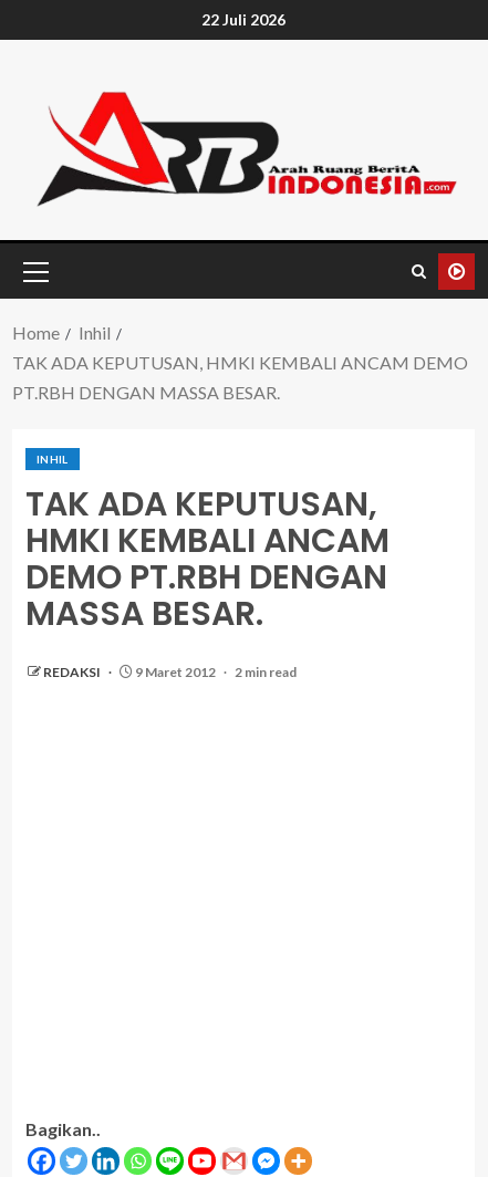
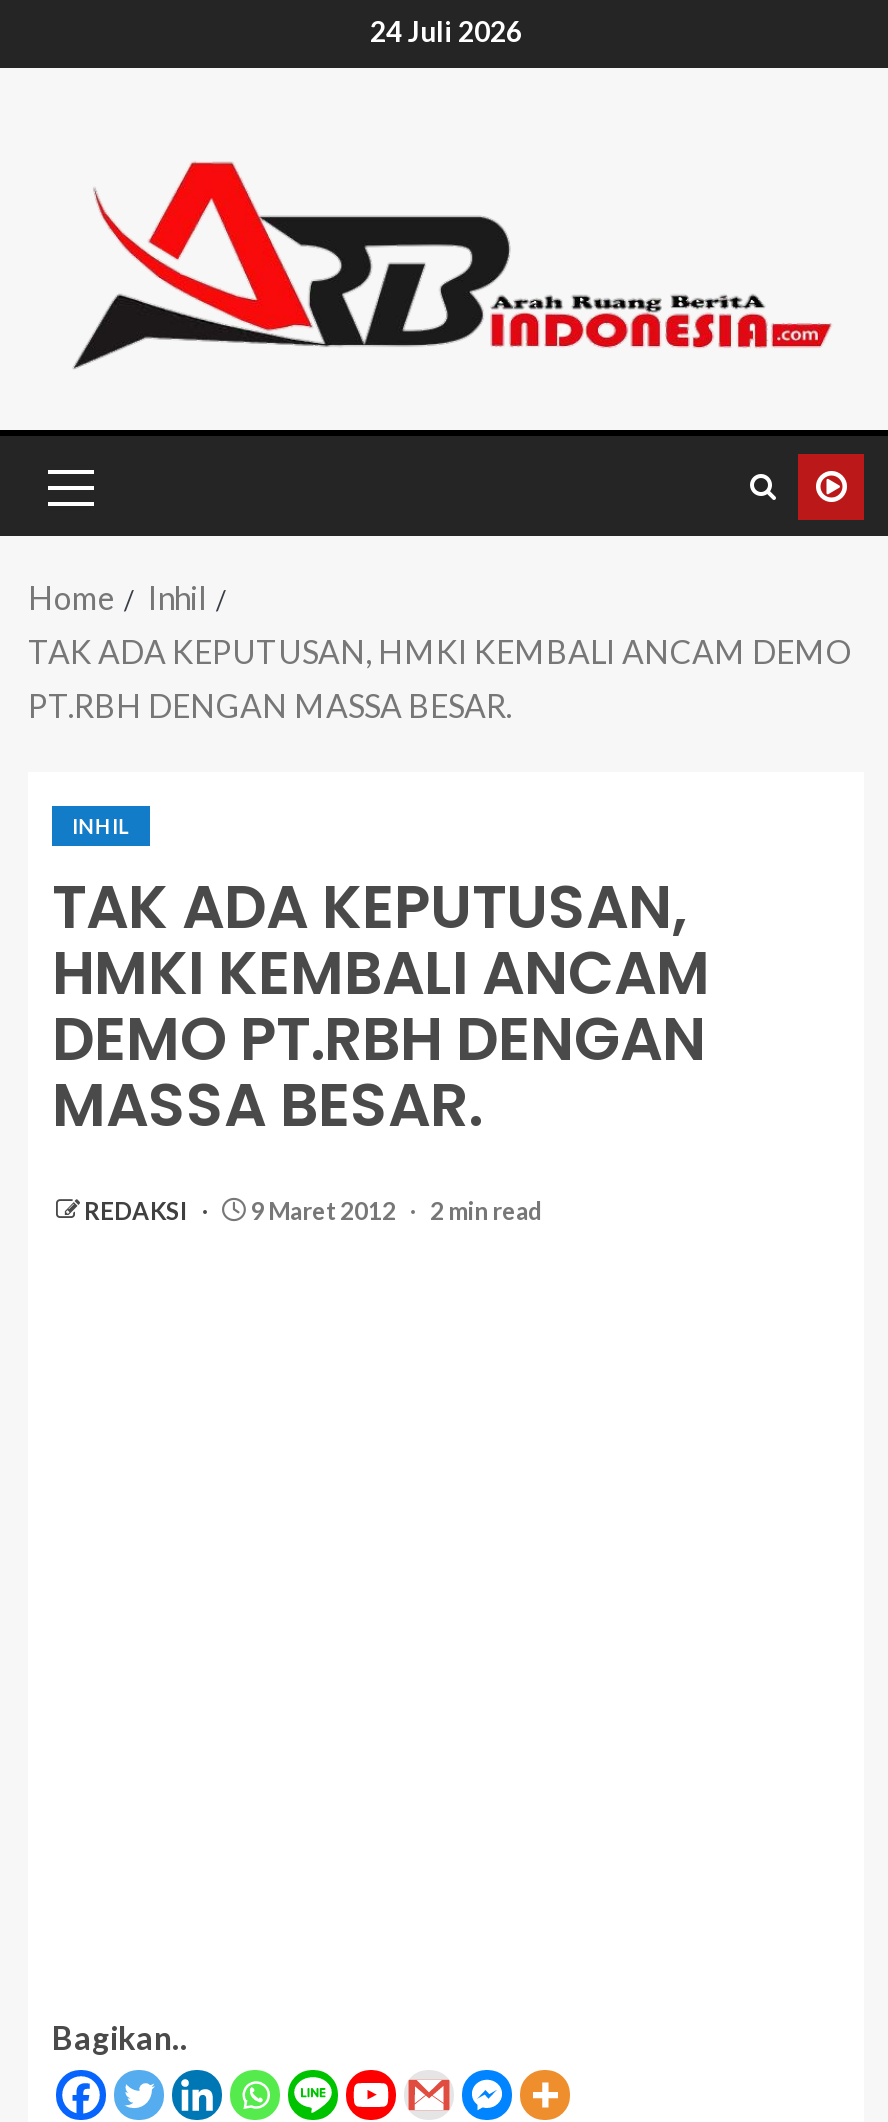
[201,10,285,29] 22 Juli 2026 -> [370,14,522,48] 24 Juli 2026

